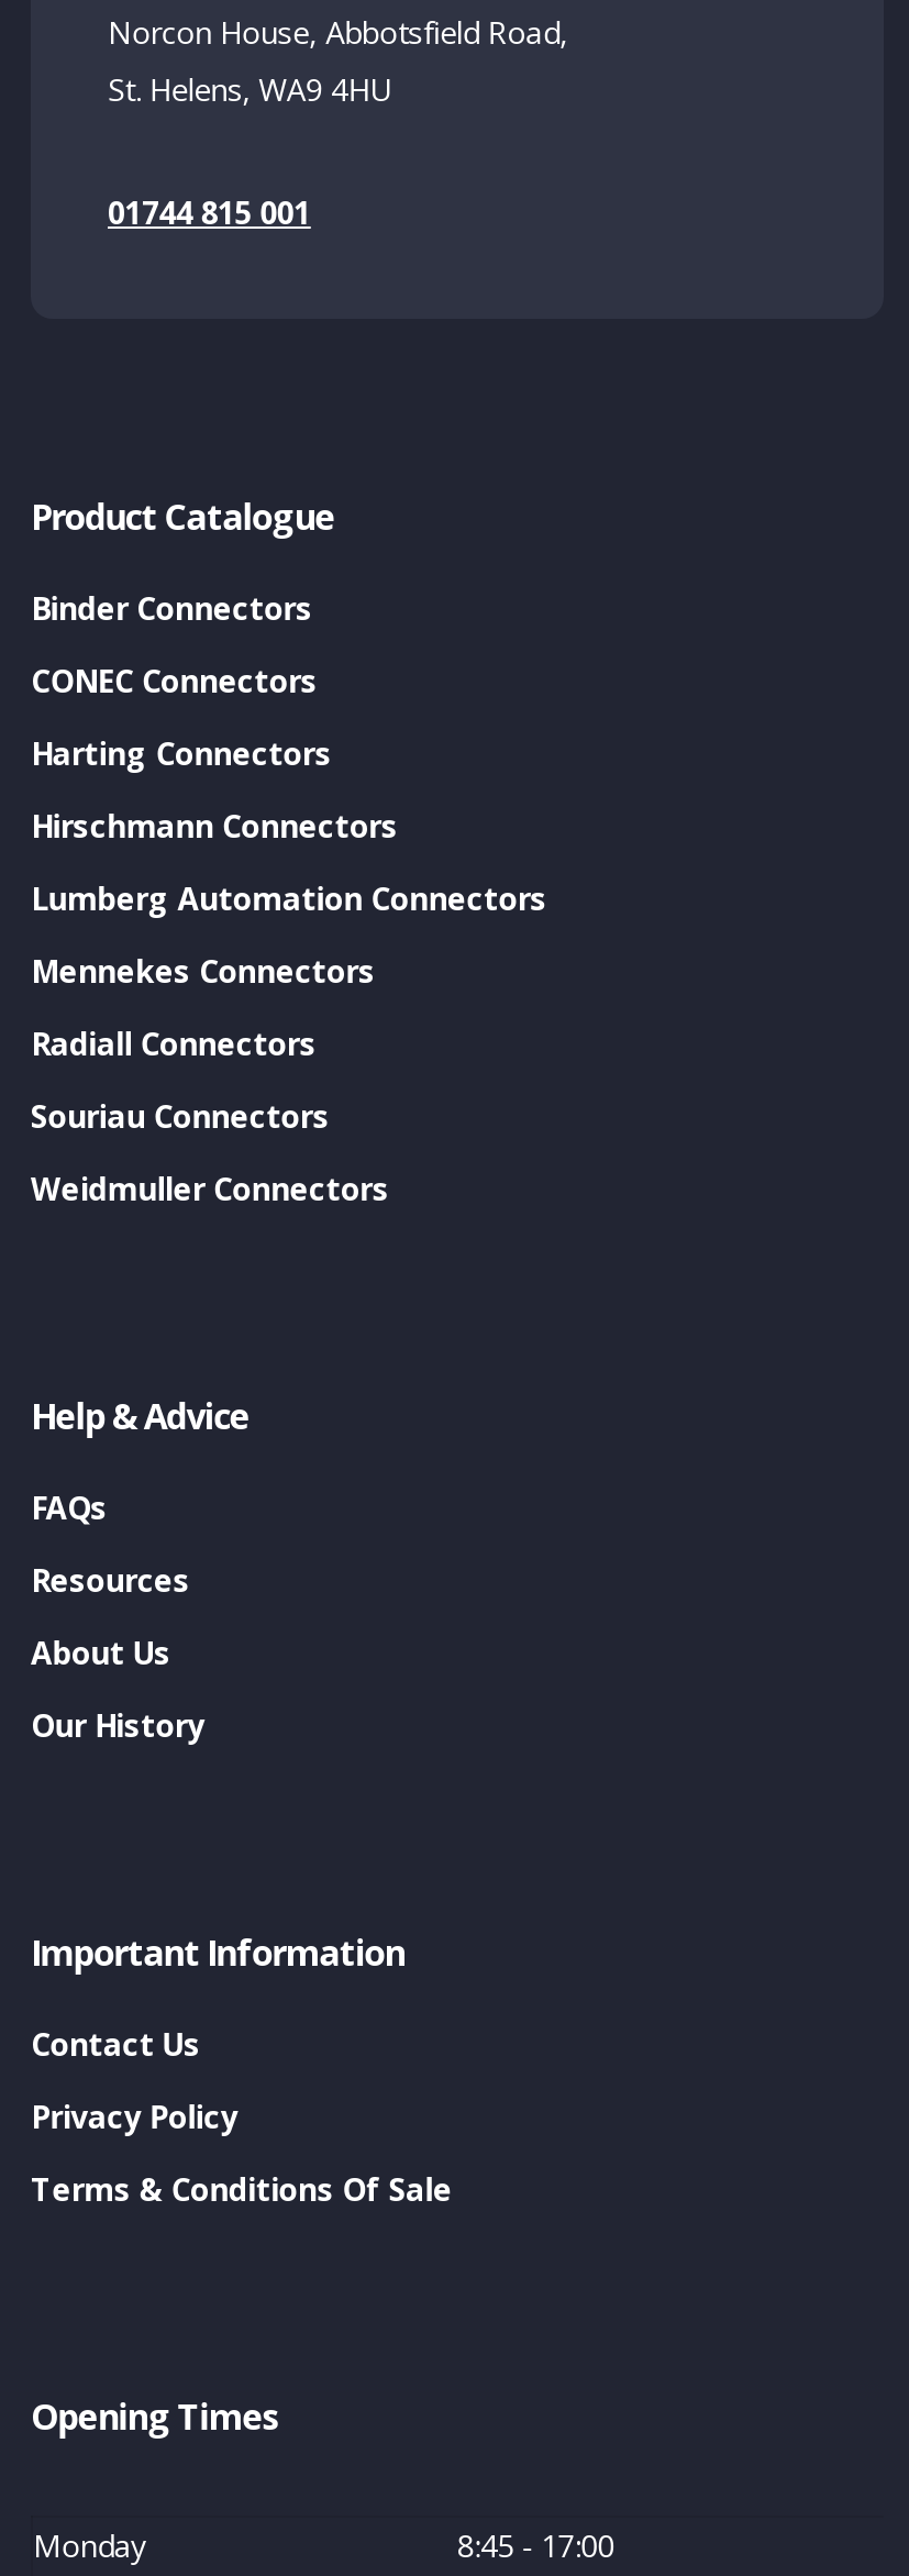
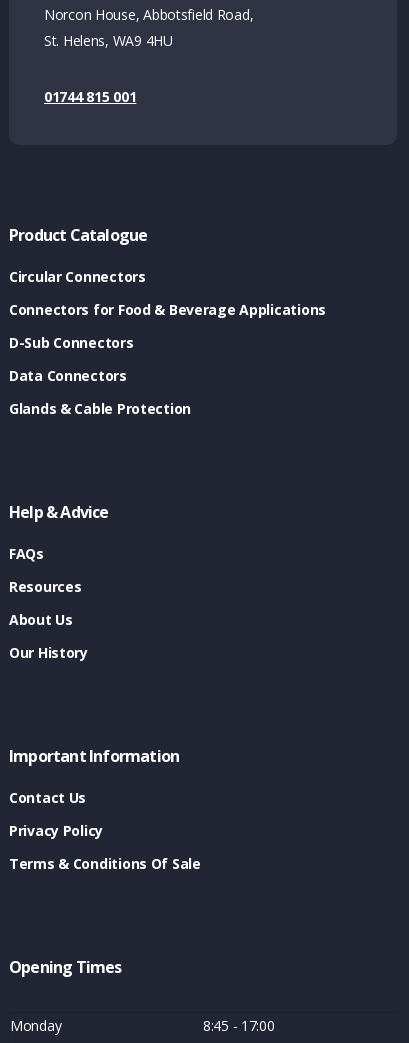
[31,588,547,1210] Binder Connectors | CONEC Connectors | Harting Connectors | Hirschmann Connectors | Lumberg Automation Connectors | Mennekes Connectors | Radiall Connectors | Souriau Connectors | Weidmuller Connectors -> [9,267,326,418] Circular Connectors | Connectors for Food & Beverage Applications | D-Sub Connectors | Data Connectors | Glands & Cable Protection

